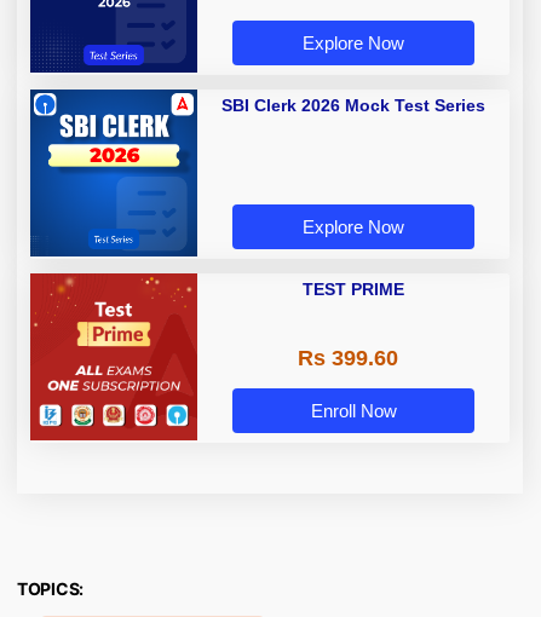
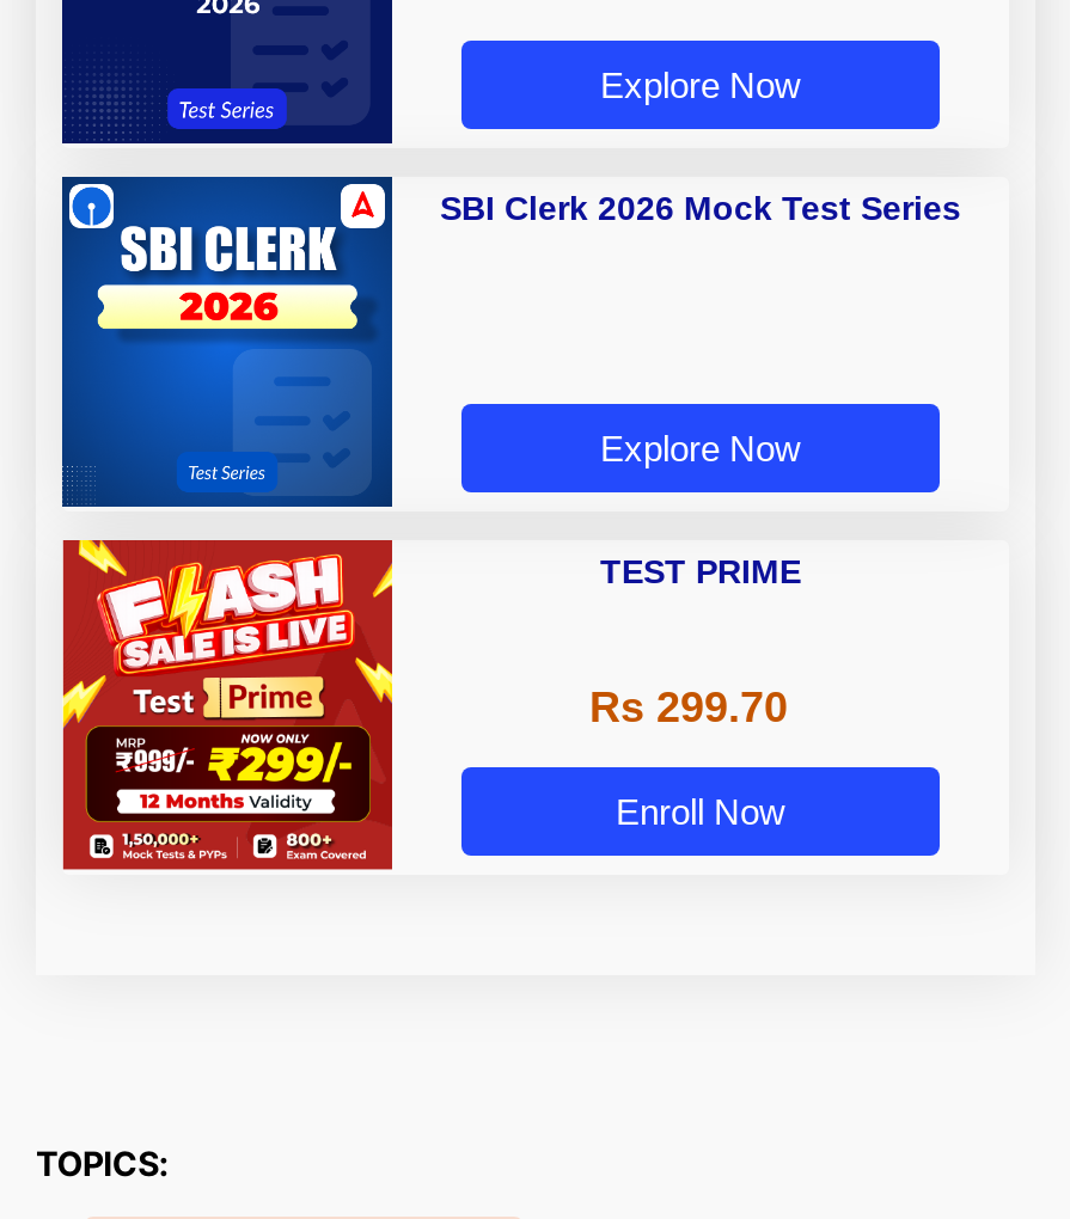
[29,272,198,434] [image] -> [60,538,395,863] [image]
[297,346,398,370] Rs 399.60 -> [589,683,788,730] Rs 299.70

